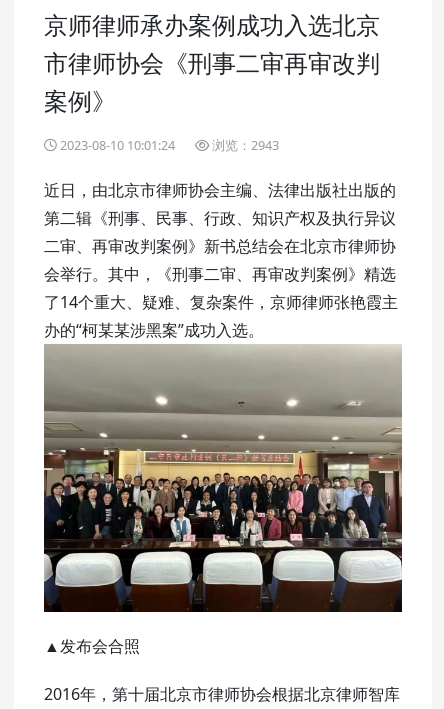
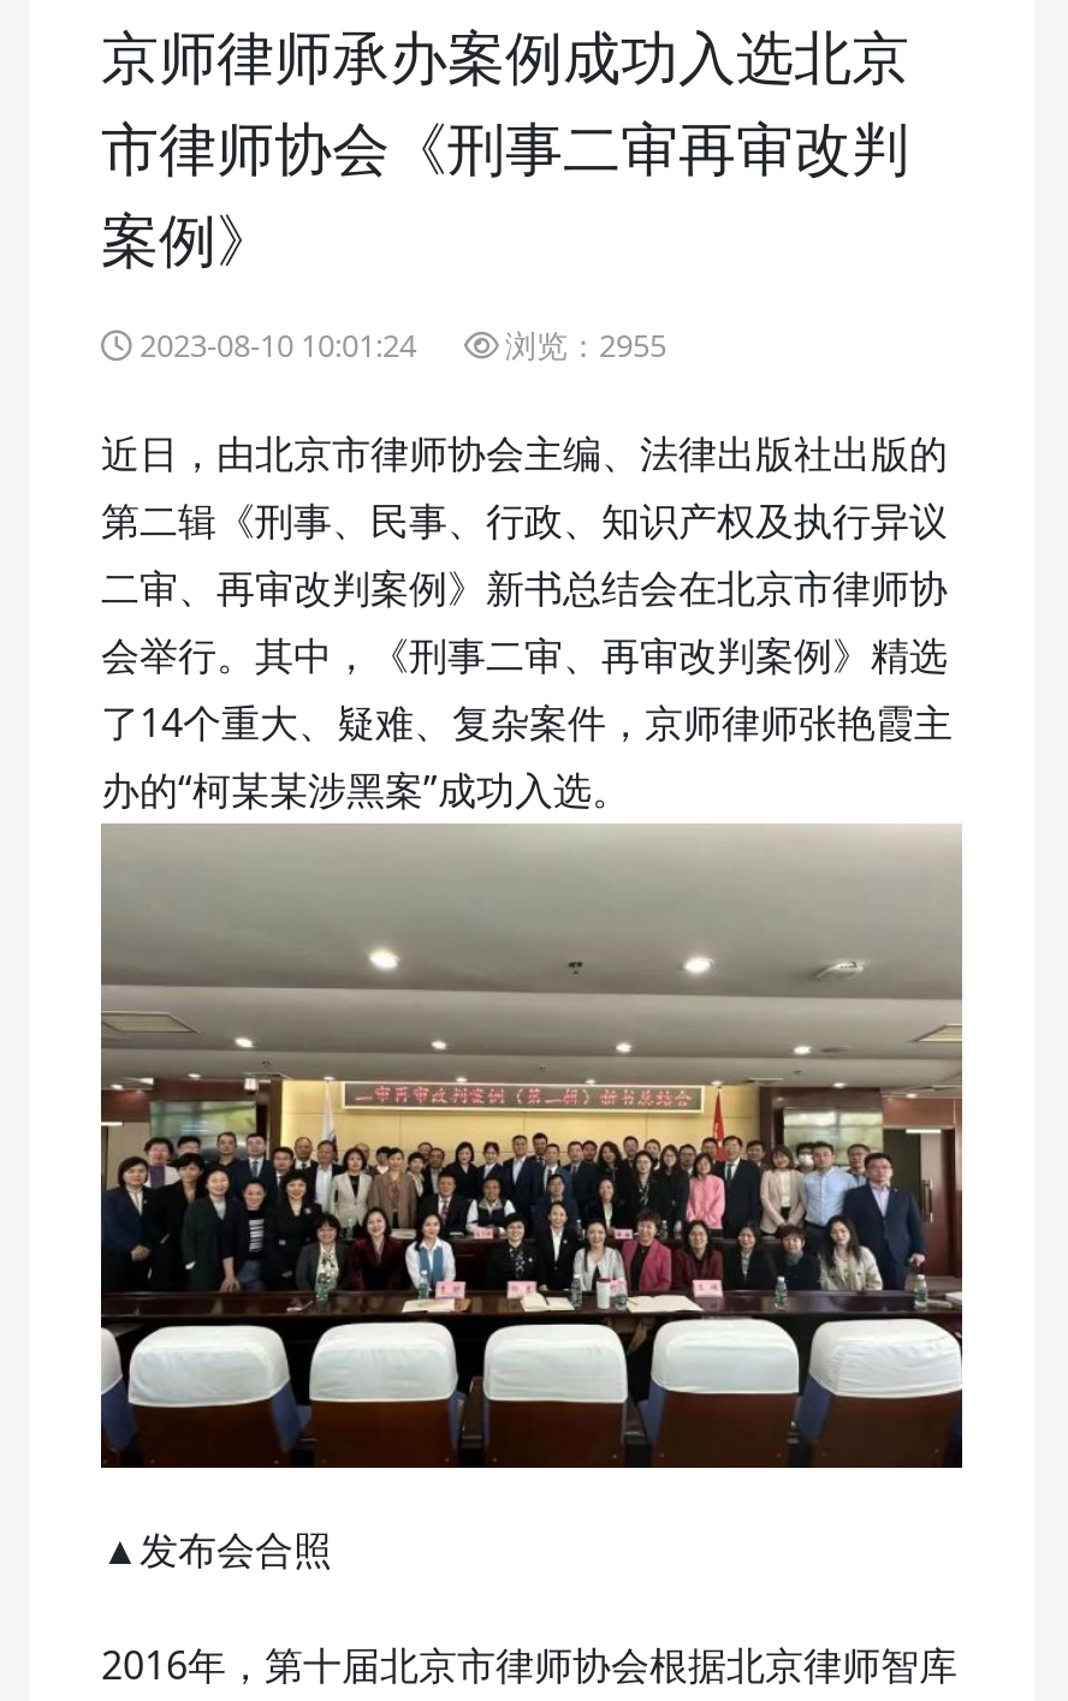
[212,136,279,154] 浏览：2943 -> [505,323,666,366] 浏览：2955

